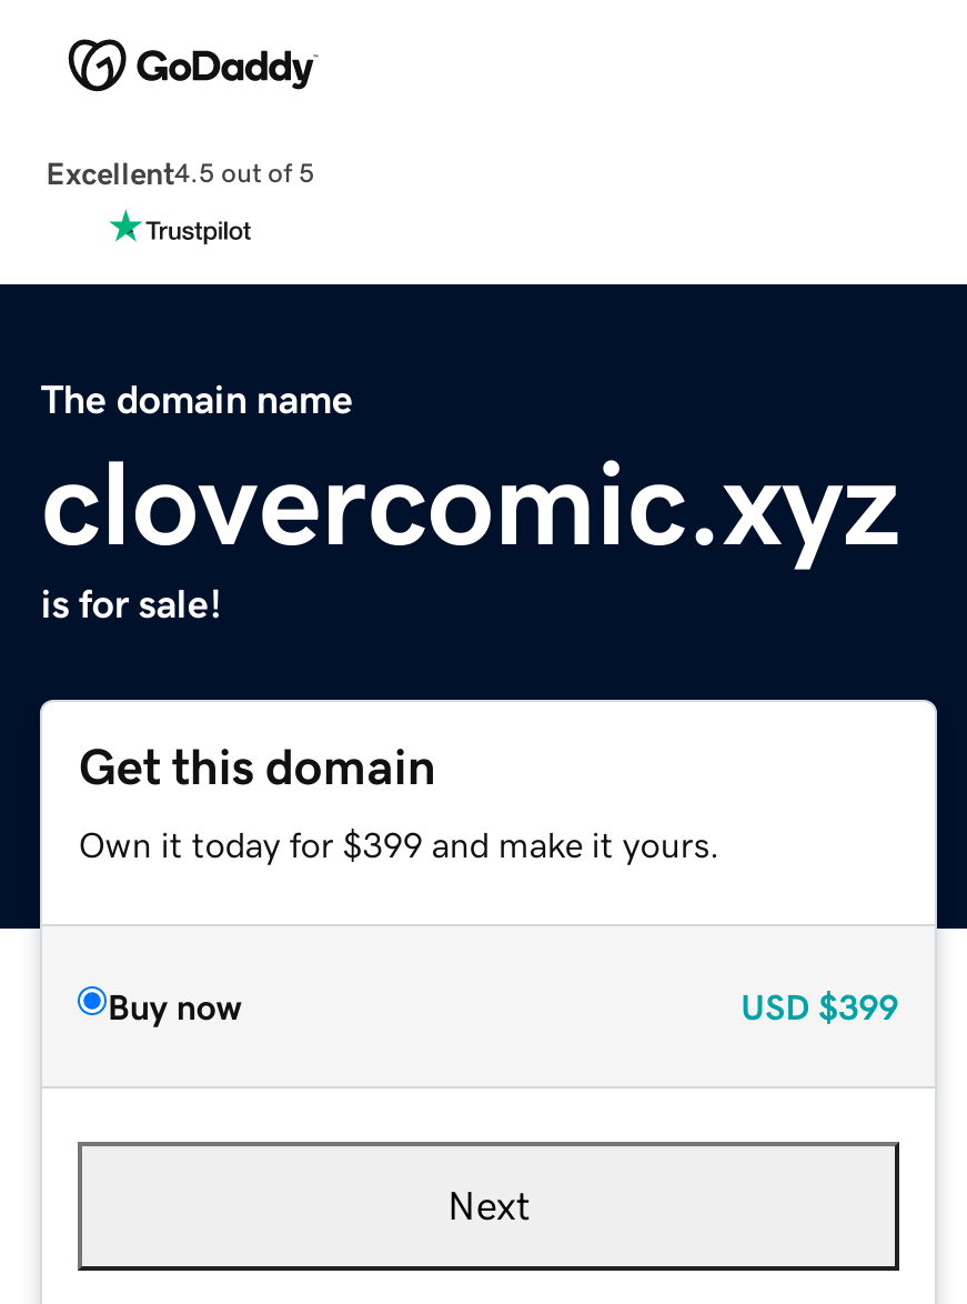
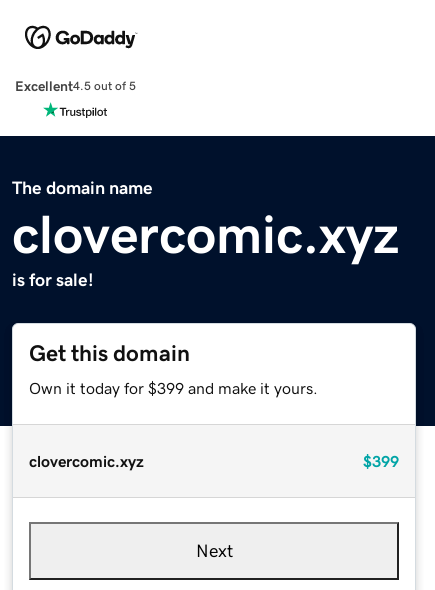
[107,988,898,1023] Buy now | USD $399 -> [29,453,399,469] clovercomic.xyz | $399

